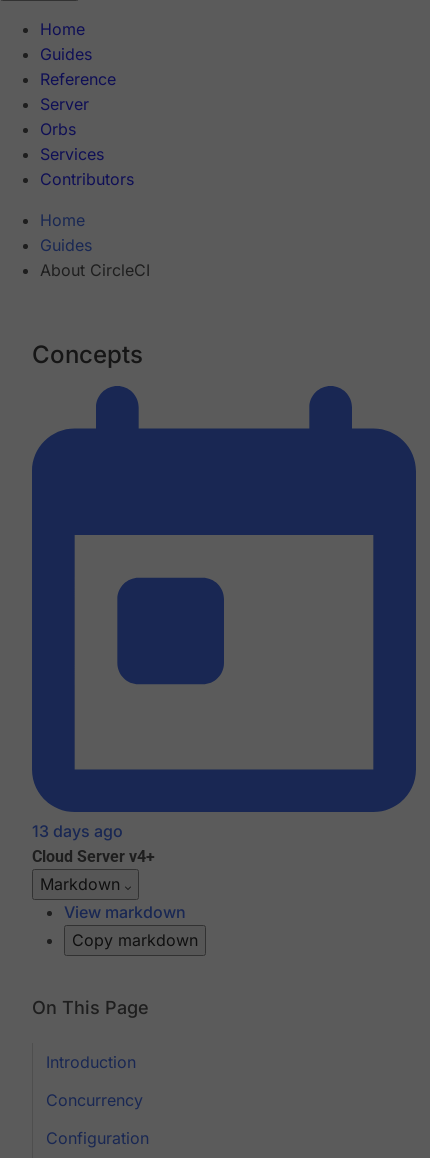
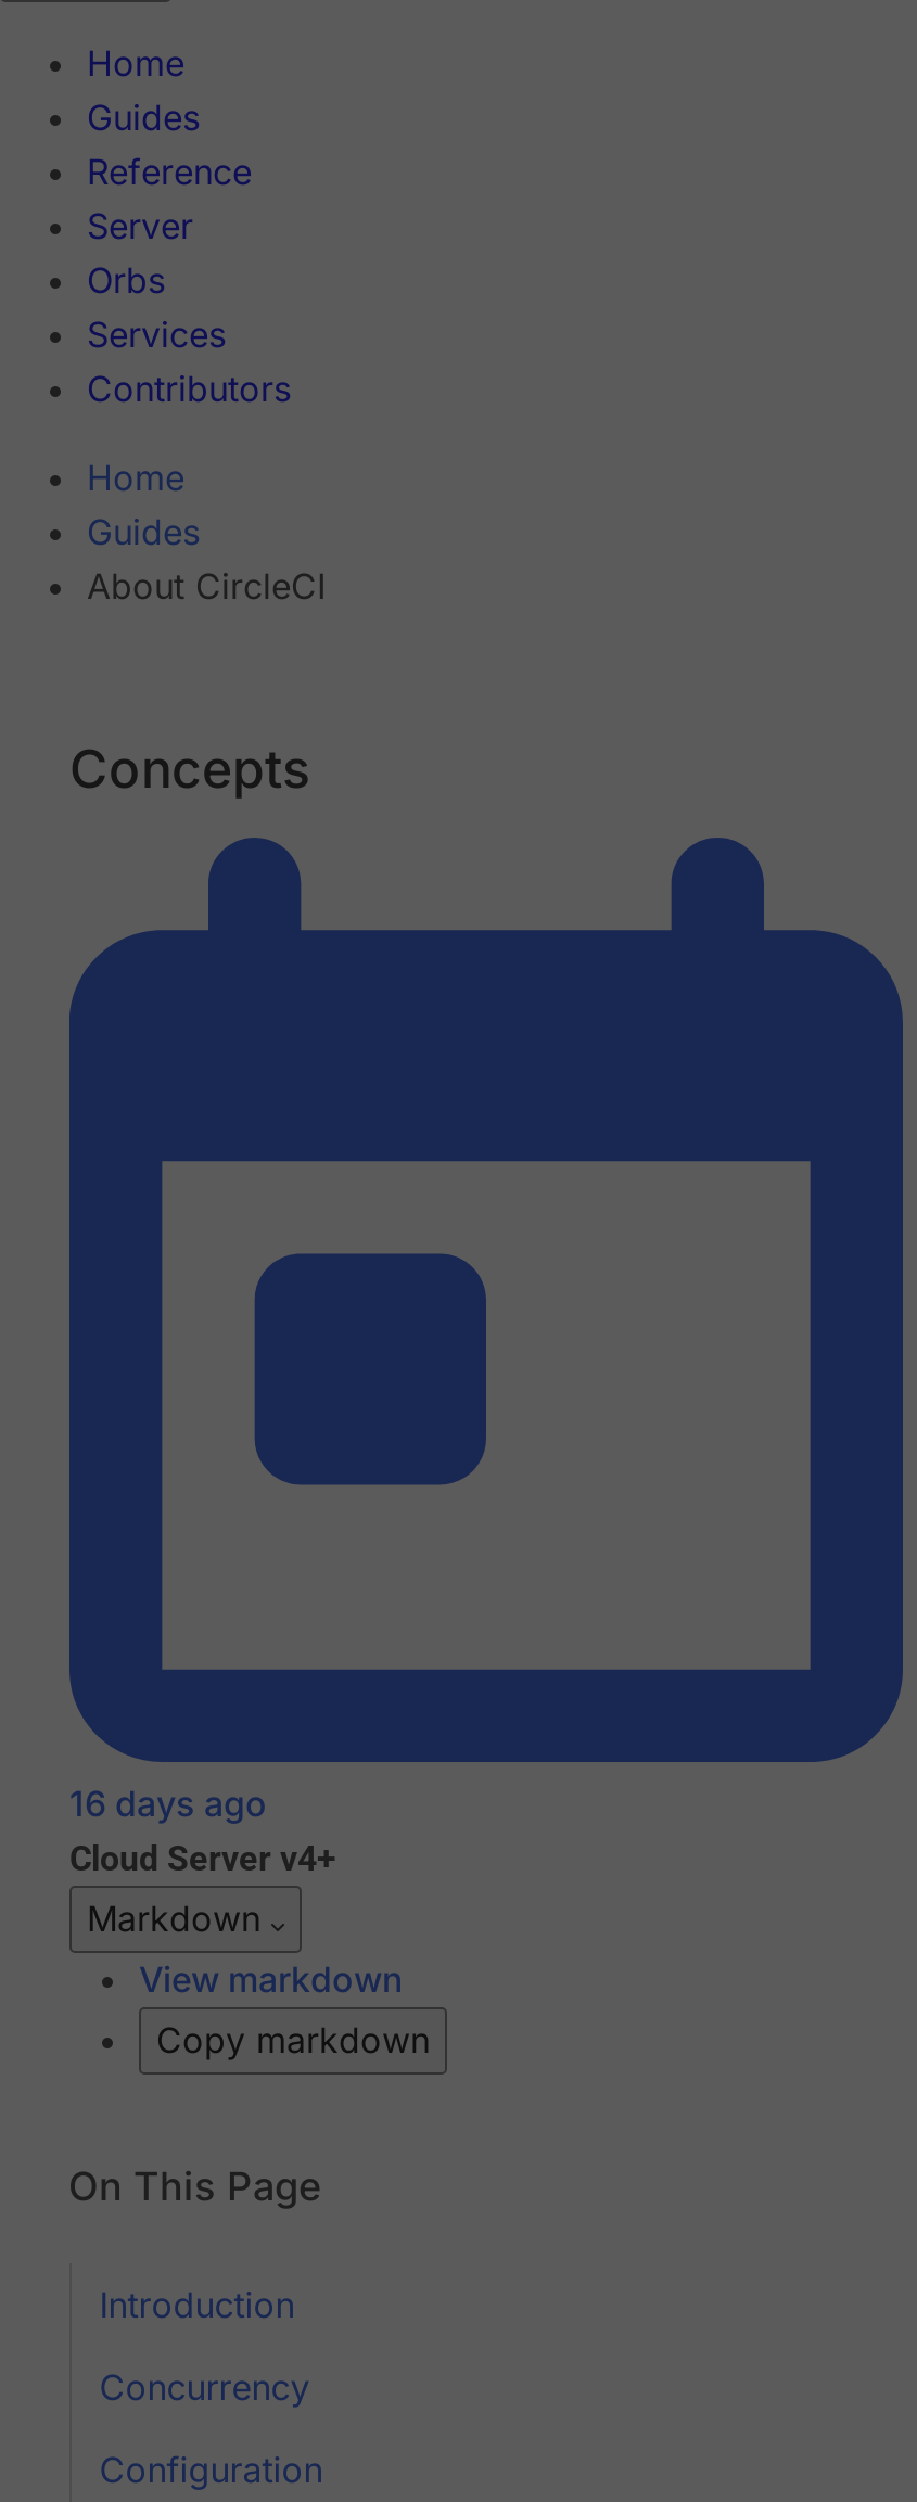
[32,821,123,841] 13 days ago -> [69,1783,267,1826] 16 days ago

